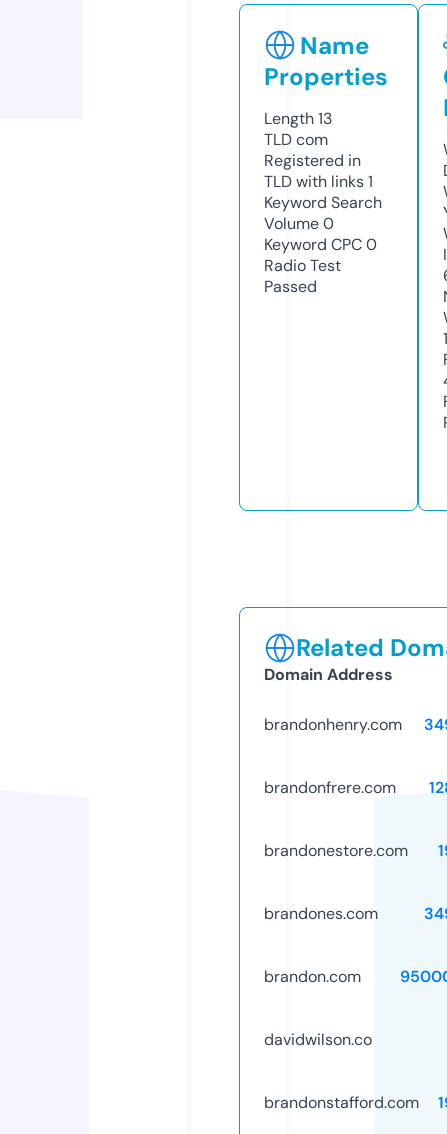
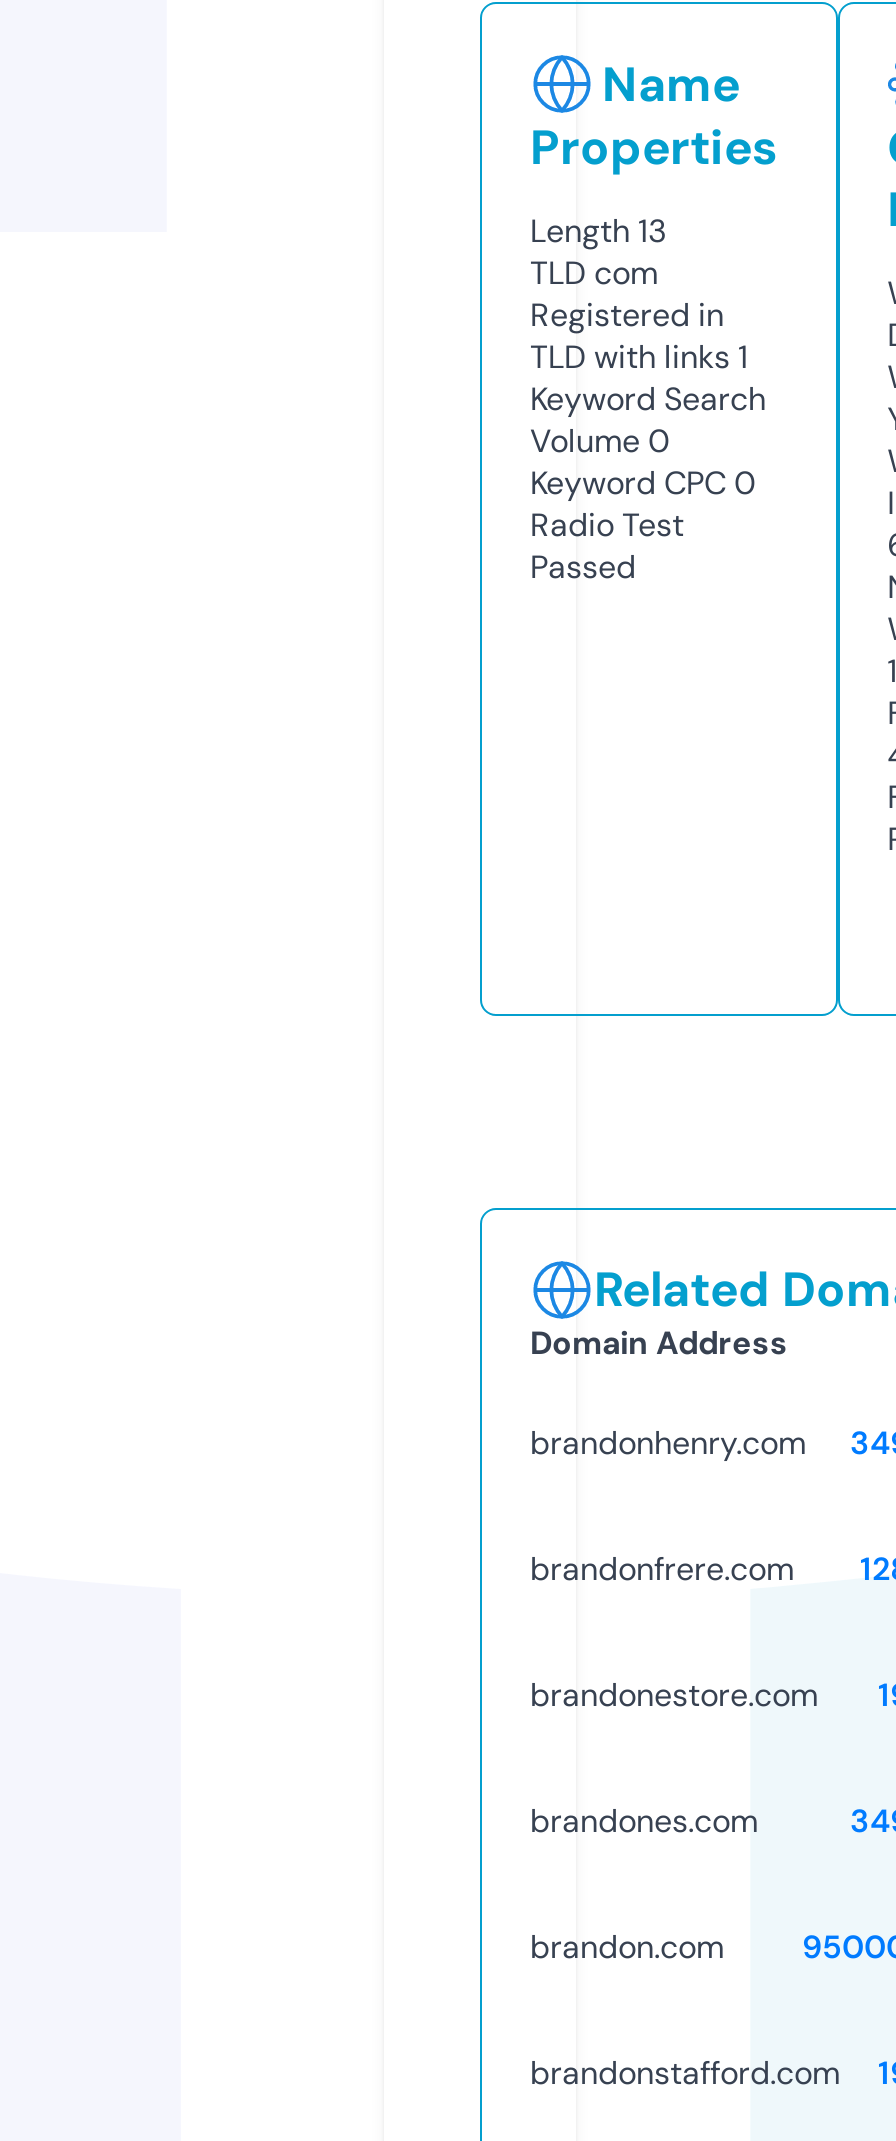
[264,1029,372,1050] davidwilson.co -> none

